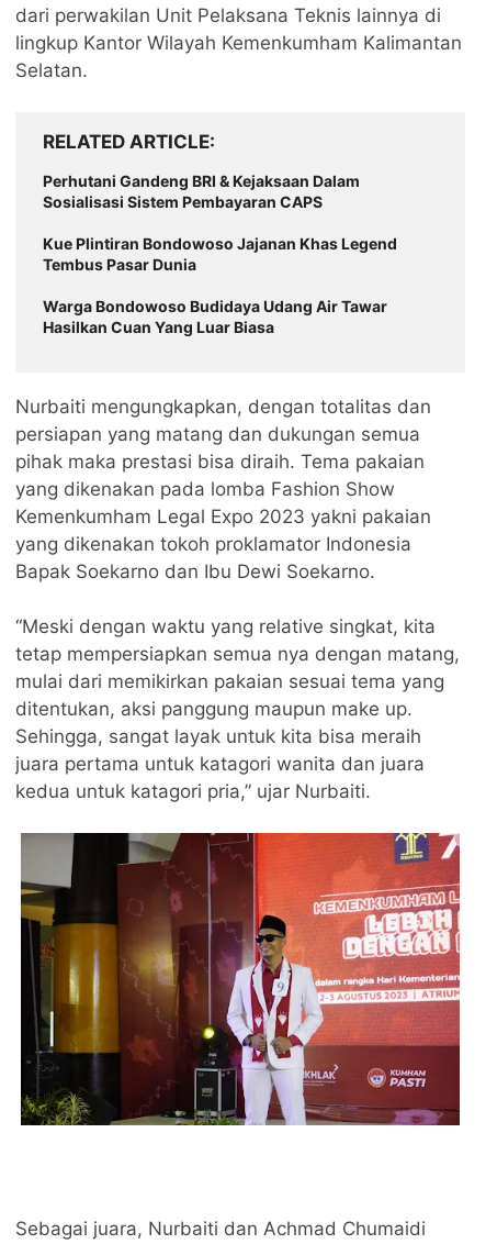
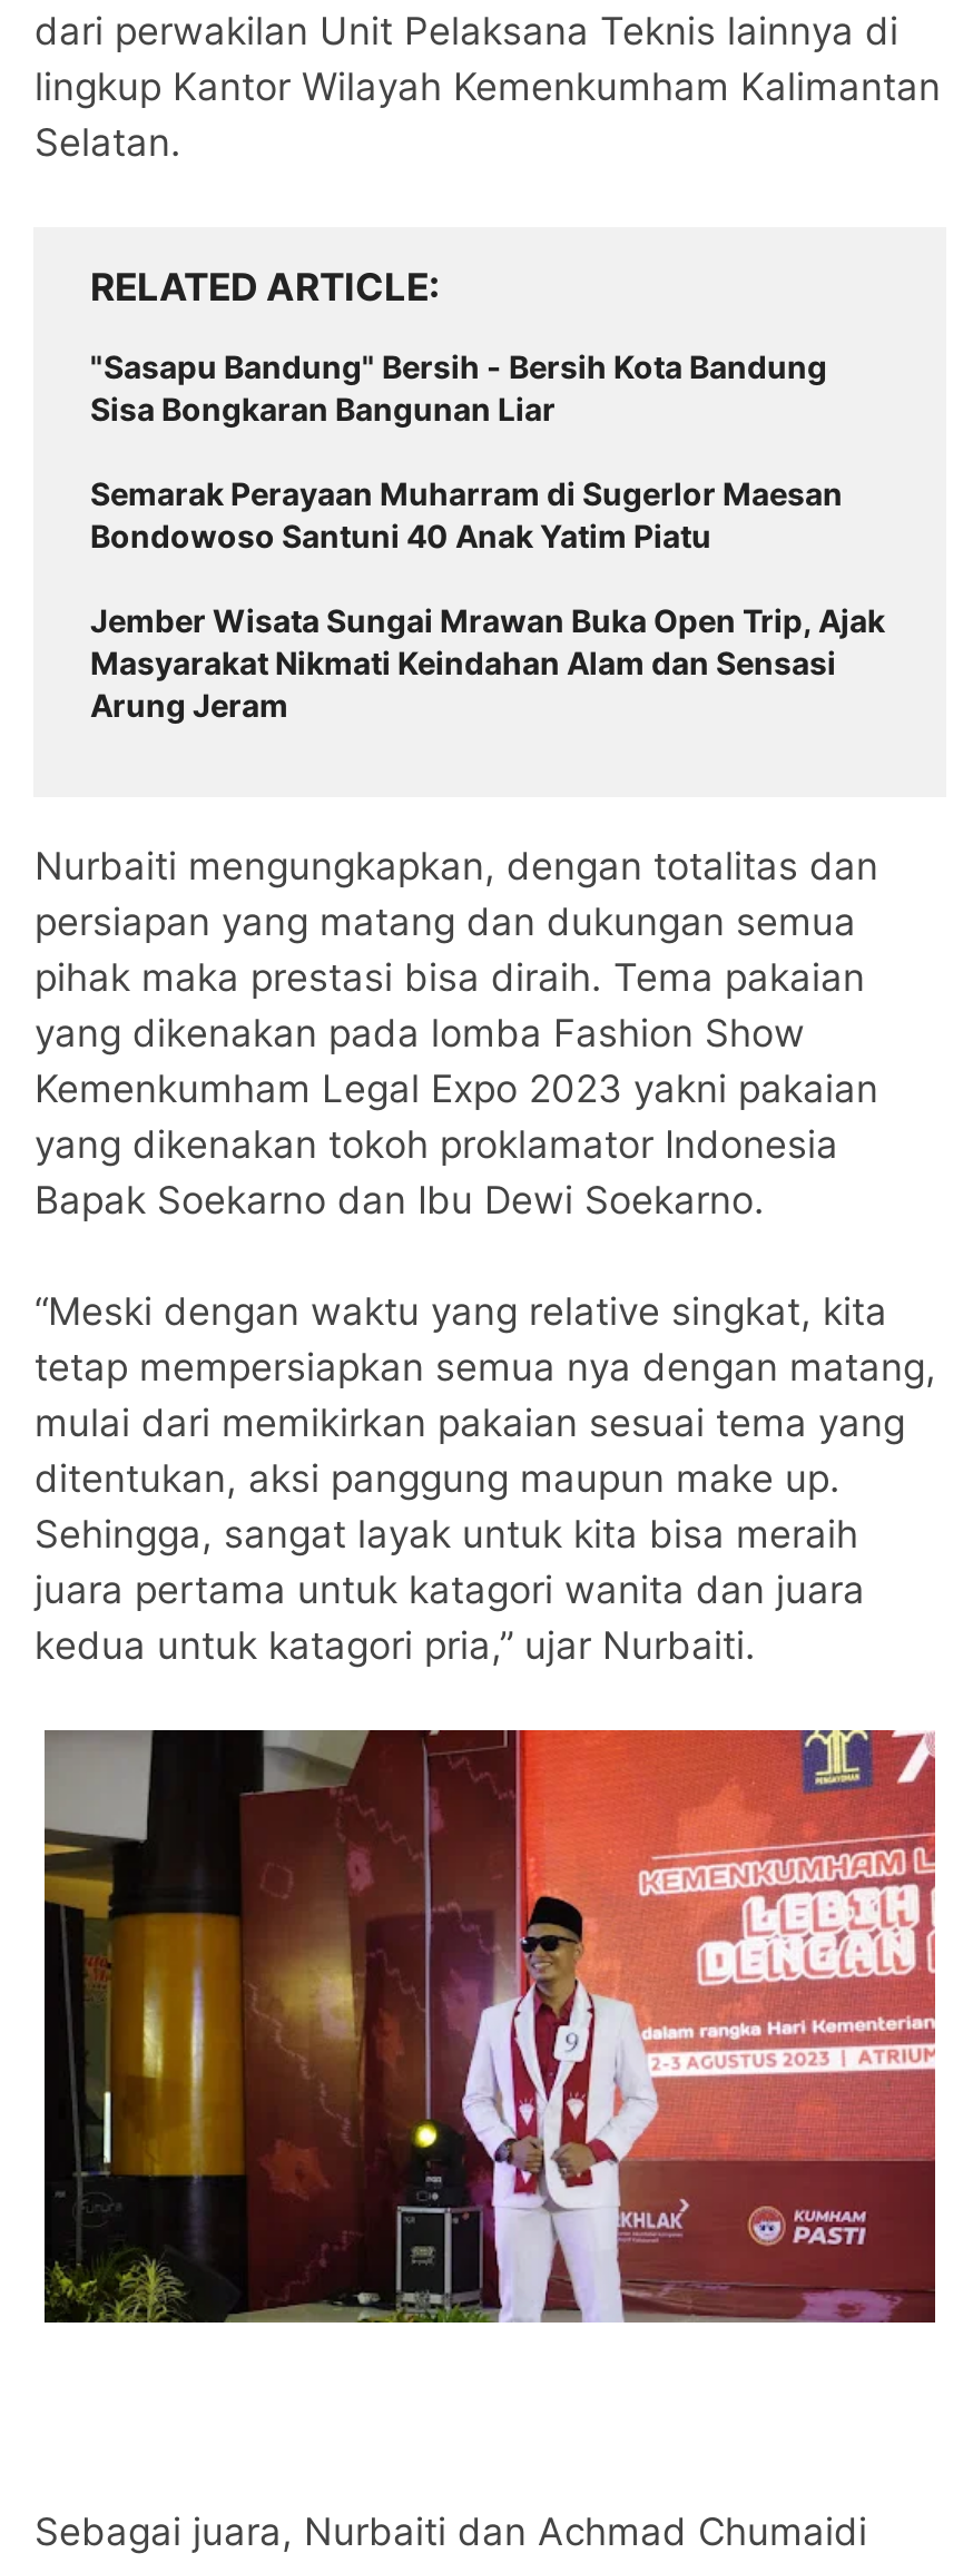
[43,171,360,211] Perhutani Gandeng BRI & Kejaksaan Dalam | Sosialisasi Sistem Pembayaran CAPS -> [90,347,827,427] "Sasapu Bandung" Bersih - Bersih Kota Bandung | Sisa Bongkaran Bangunan Liar
[43,234,398,273] Kue Plintiran Bondowoso Jajanan Khas Legend | Tembus Pasar Dunia -> [90,474,843,554] Semarak Perayaan Muharram di Sugerlor Maesan | Bondowoso Santuni 40 Anak Yatim Piatu
[43,296,388,336] Warga Bondowoso Budidaya Udang Air Tawar | Hasilkan Cuan Yang Luar Biasa -> [90,601,885,723] Jember Wisata Sungai Mrawan Buka Open Trip, Ajak | Masyarakat Nikmati Keindahan Alam dan Sensasi | Arung Jeram

